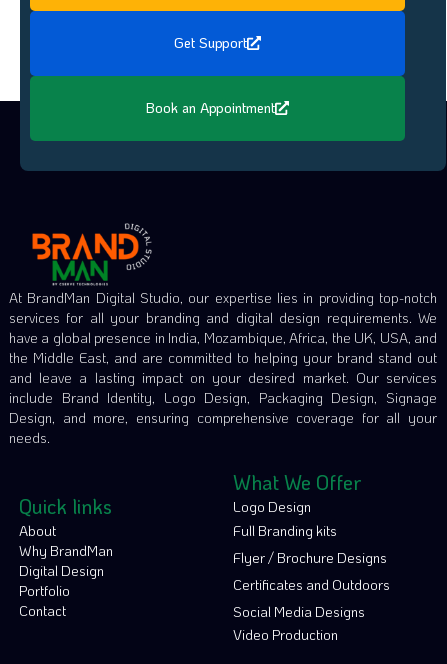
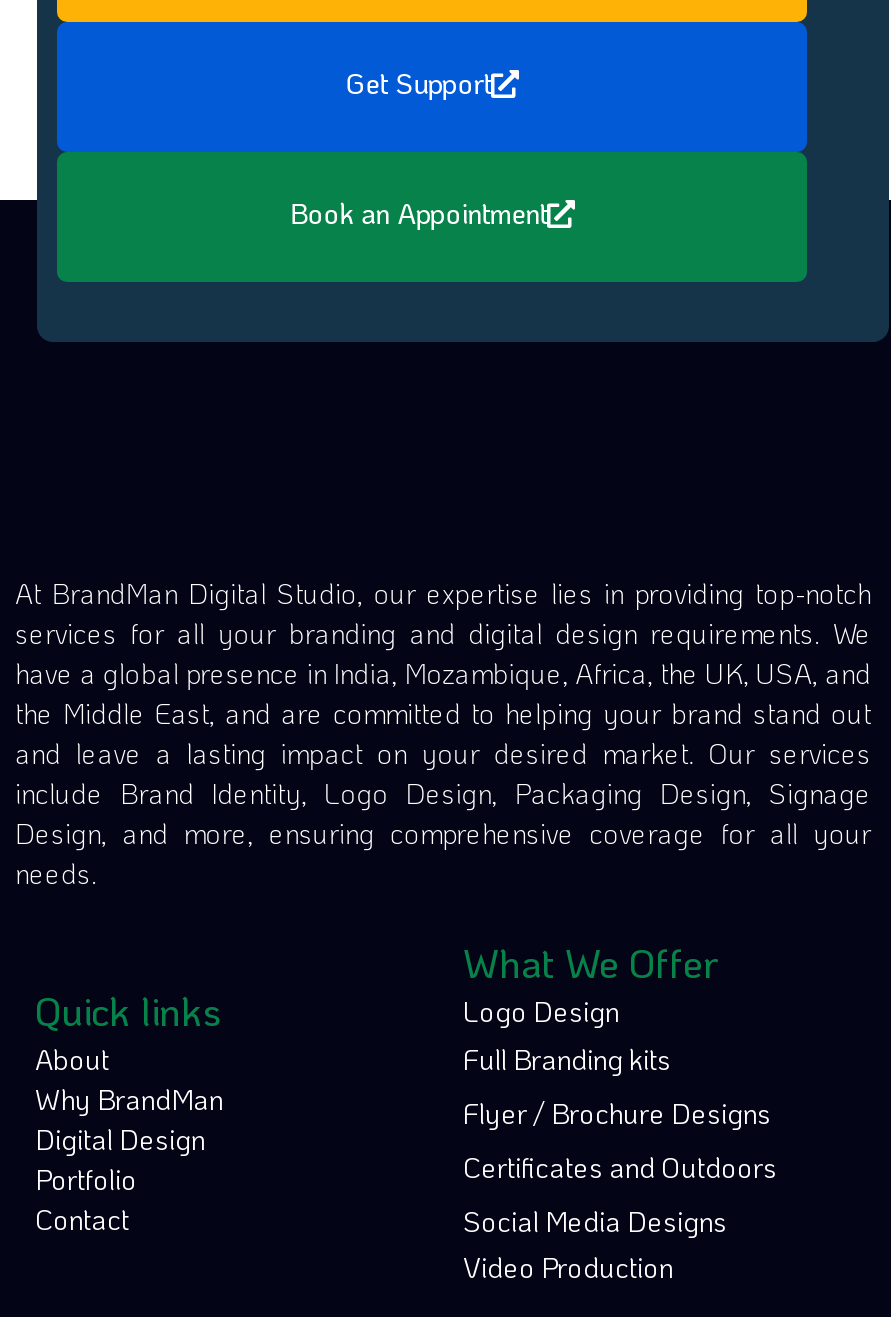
[31,223,152,285] [image] -> none

